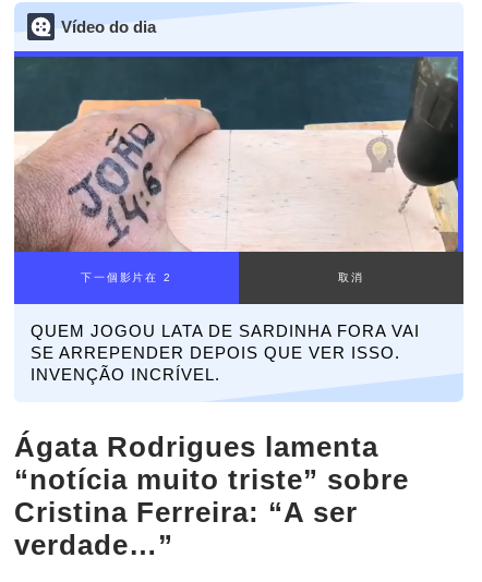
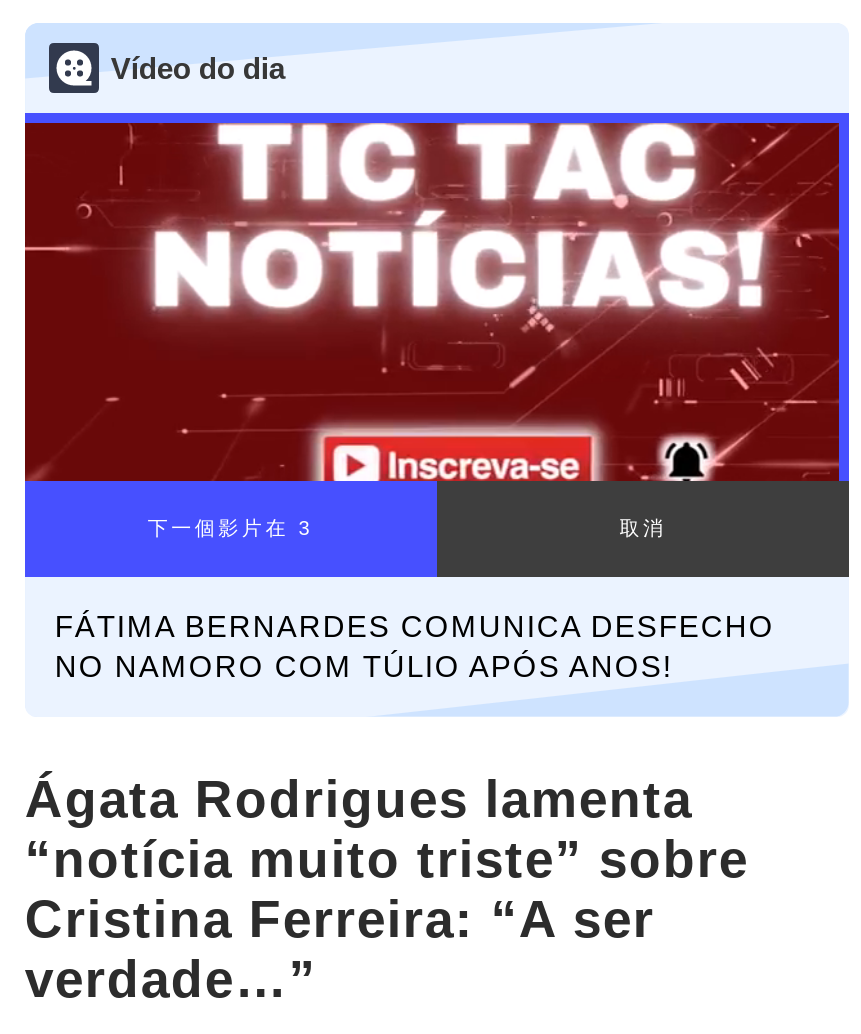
[13,56,459,253] [image] -> [23,121,841,483] [image]
[30,321,420,383] QUEM JOGOU LATA DE SARDINHA FORA VAI | SE ARREPENDER DEPOIS QUE VER ISSO. | INVENÇÃO INCRÍVEL. -> [55,609,775,683] FÁTIMA BERNARDES COMUNICA DESFECHO | NO NAMORO COM TÚLIO APÓS ANOS!

